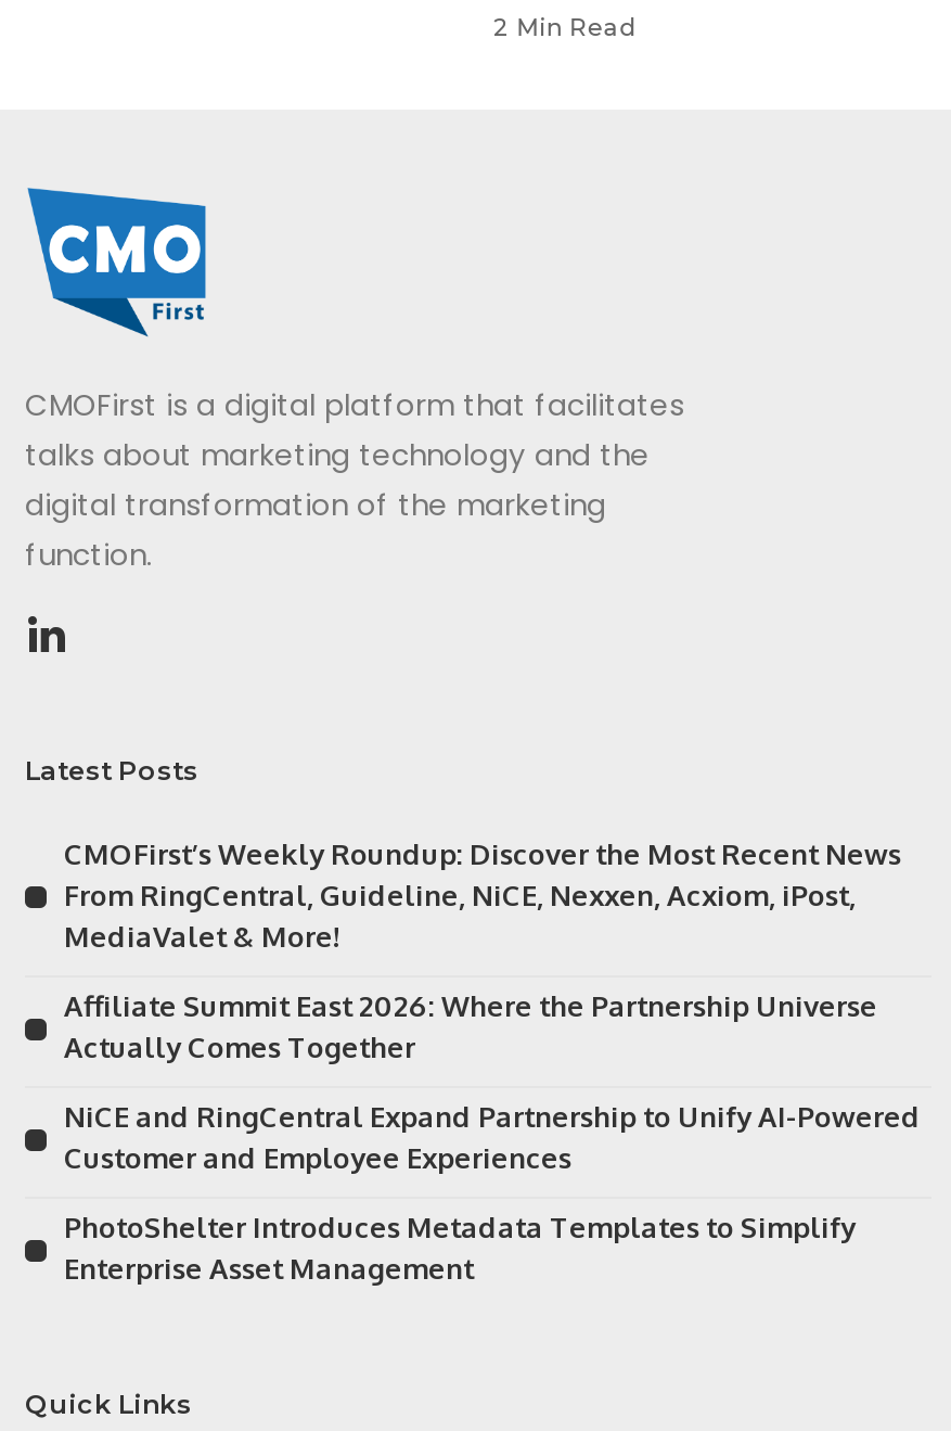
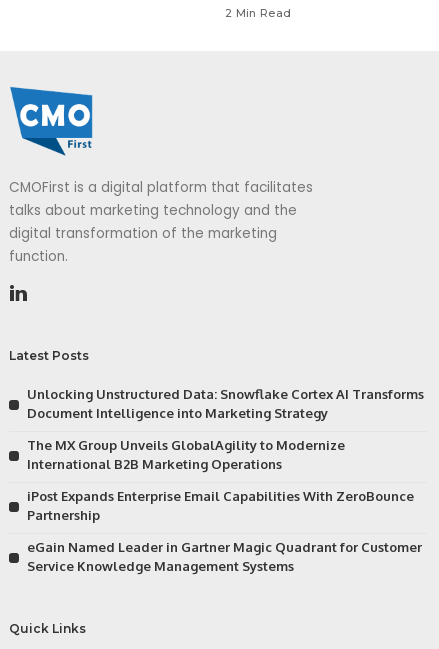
[64,837,901,954] CMOFirst’s Weekly Roundup: Discover the Most Recent News | From RingCentral, Guideline, NiCE, Nexxen, Acxiom, iPost, | MediaValet & More! -> [27,386,424,421] Unlocking Unstructured Data: Snowflake Cortex AI Transforms | Document Intelligence into Marketing Strategy
[64,989,877,1065] Affiliate Summit East 2026: Where the Partnership Universe | Actually Comes Together -> [27,437,345,472] The MX Group Unveils GlobalAgility to Modernize | International B2B Marketing Operations
[64,1099,921,1175] NiCE and RingCentral Expand Partnership to Unify AI-Powered | Customer and Employee Experiences -> [27,488,414,523] iPost Expands Enterprise Email Capabilities With ZeroBounce | Partnership
[64,1210,856,1286] PhotoShelter Introduces Metadata Templates to Simplify | Enterprise Asset Management -> [27,539,422,574] eGain Named Leader in Gartner Magic Quadrant for Customer | Service Knowledge Management Systems

